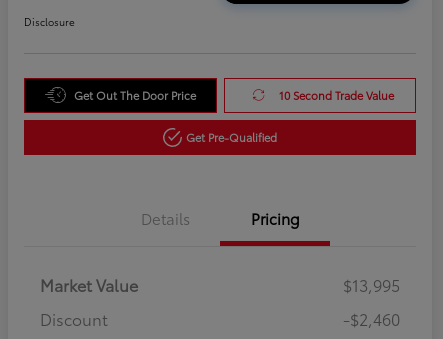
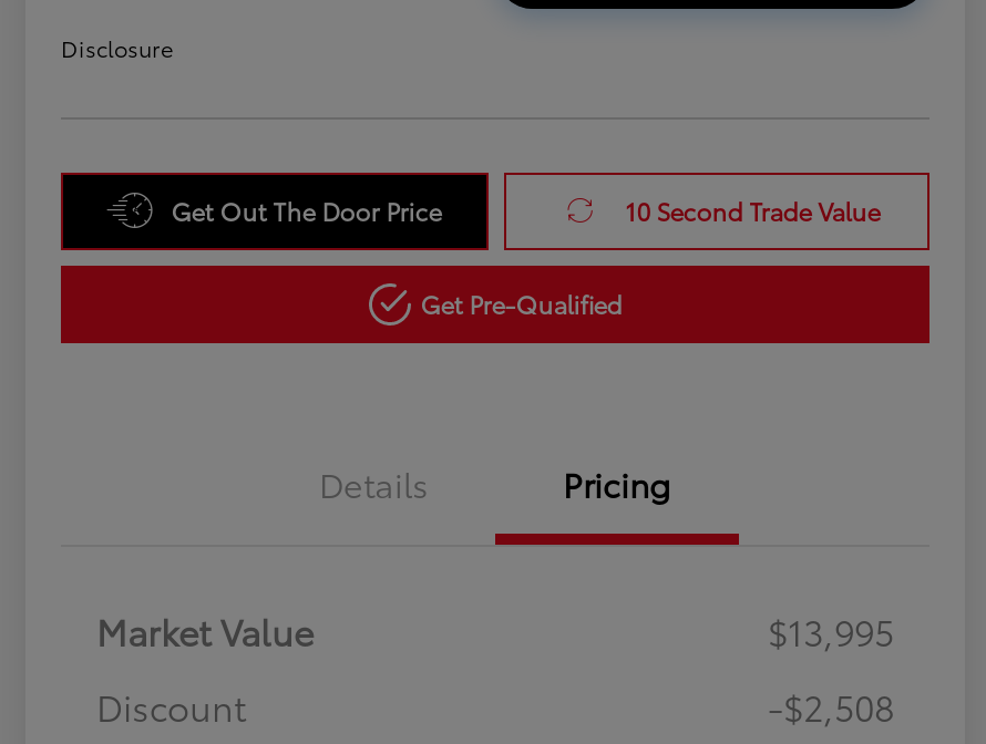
[343,307,400,330] -$2,460 -> [768,679,894,730] -$2,508

